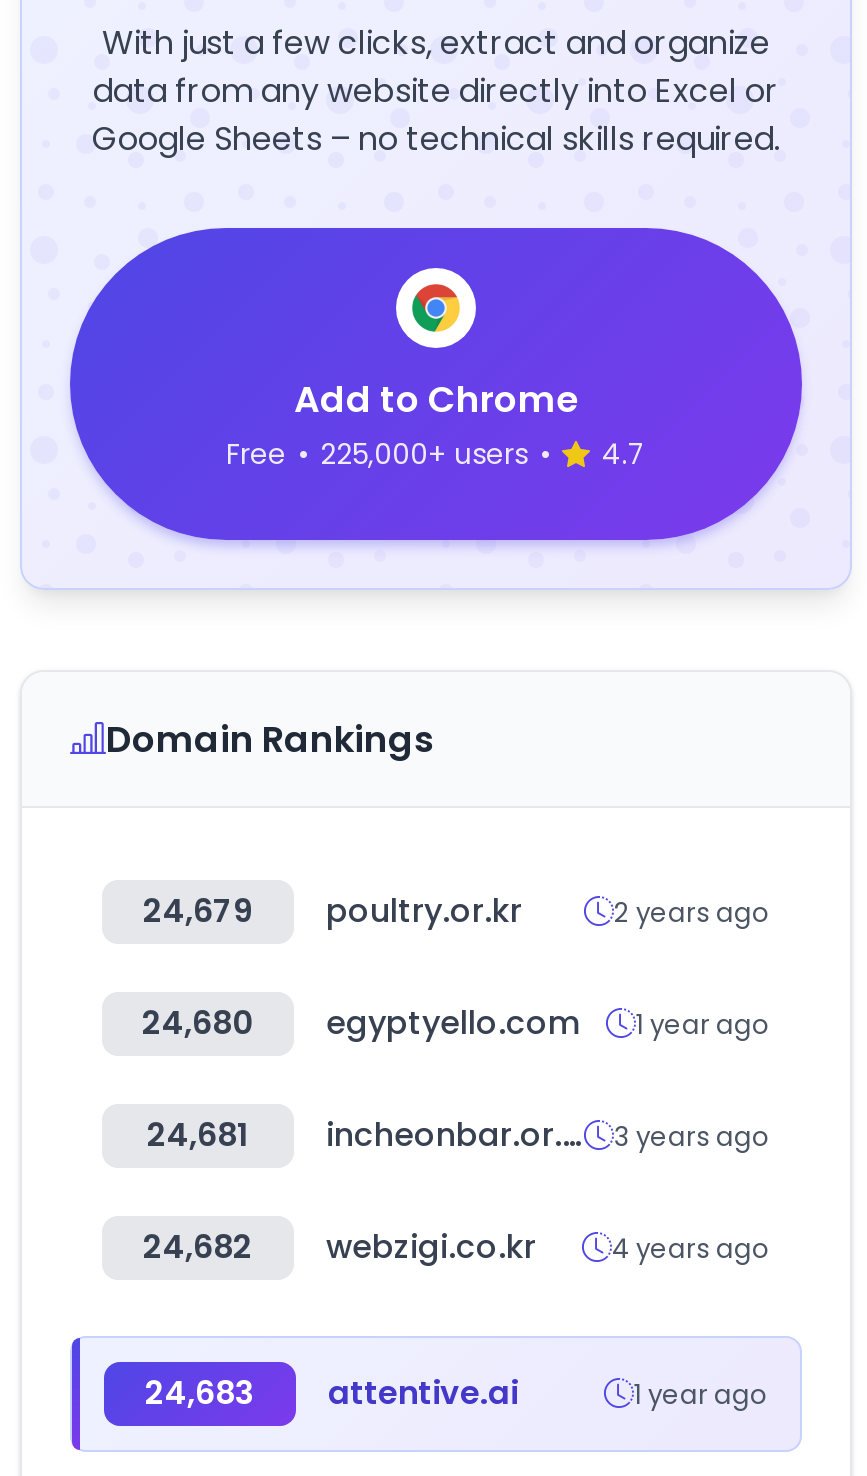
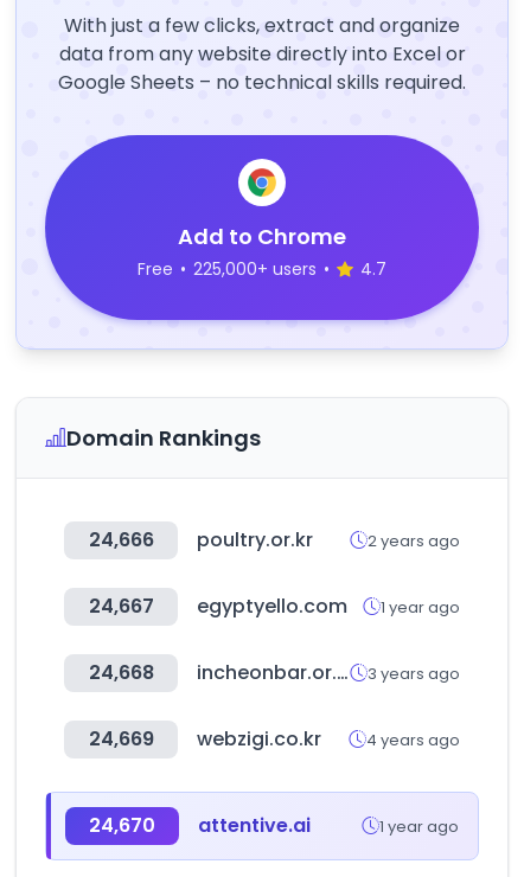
[143,888,522,934] 24,679 poultry.or.kr -> [88,526,313,553] 24,666 poultry.or.kr
[142,1000,770,1046] 24,680 egyptyello.com 1 year ago -> [88,593,460,620] 24,667 egyptyello.com 1 year ago
[147,1112,249,1158] 24,681 -> [88,659,154,686] 24,668
[143,1224,770,1270] 24,682 webzigi.co.kr 4 years ago -> [88,725,460,753] 24,669 webzigi.co.kr 4 years ago
[145,1370,518,1416] 24,683 attentive.ai -> [89,812,311,839] 24,670 attentive.ai

